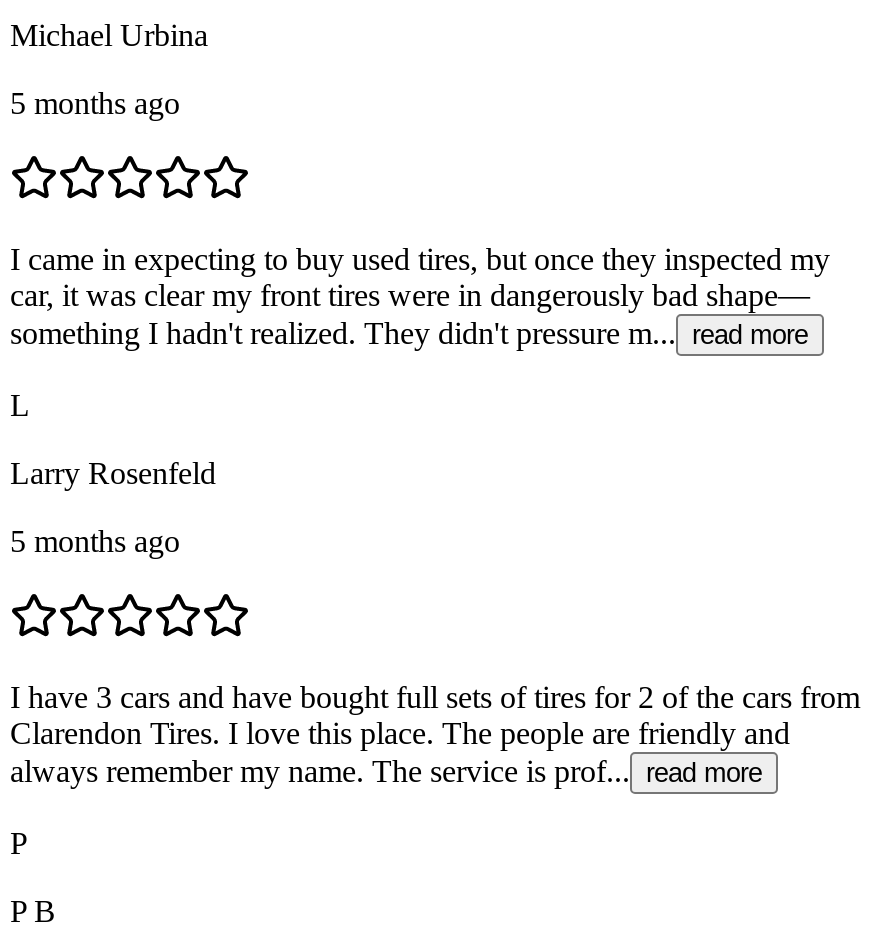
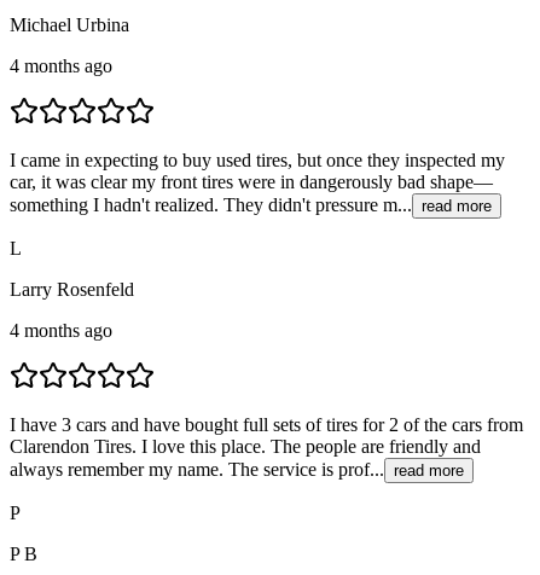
[10,86,180,120] 5 months ago -> [10,55,112,76] 4 months ago
[10,524,180,558] 5 months ago -> [10,320,112,340] 4 months ago

